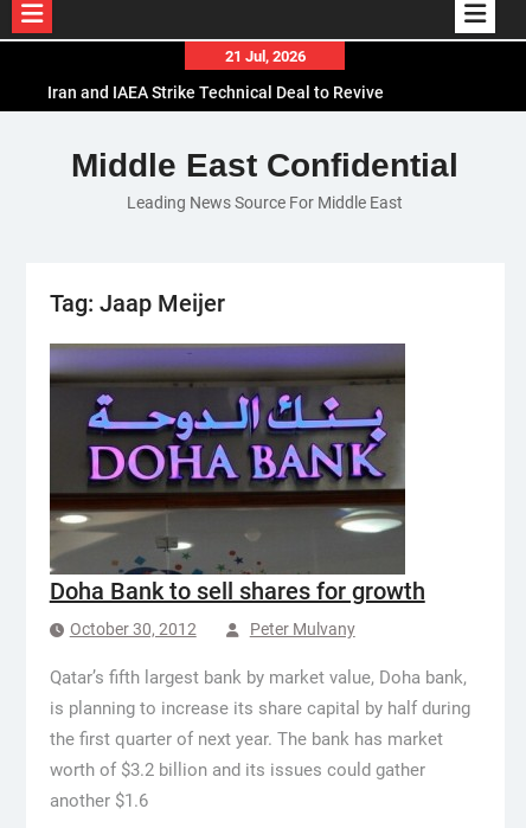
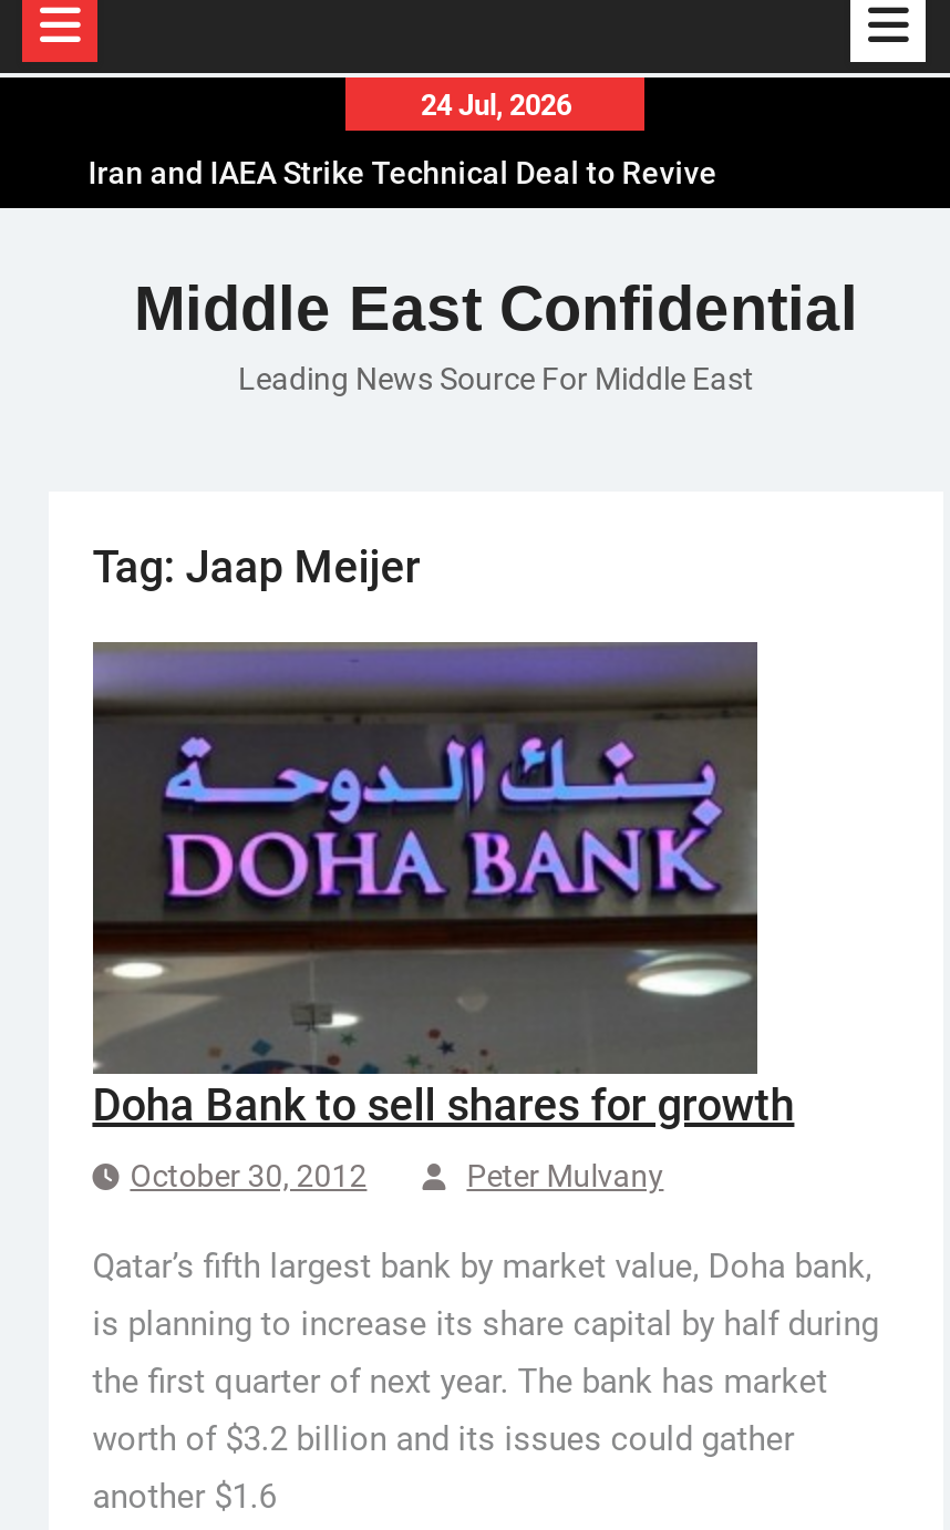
[225,47,306,65] 21 Jul, 2026 -> [421,89,571,122] 24 Jul, 2026

